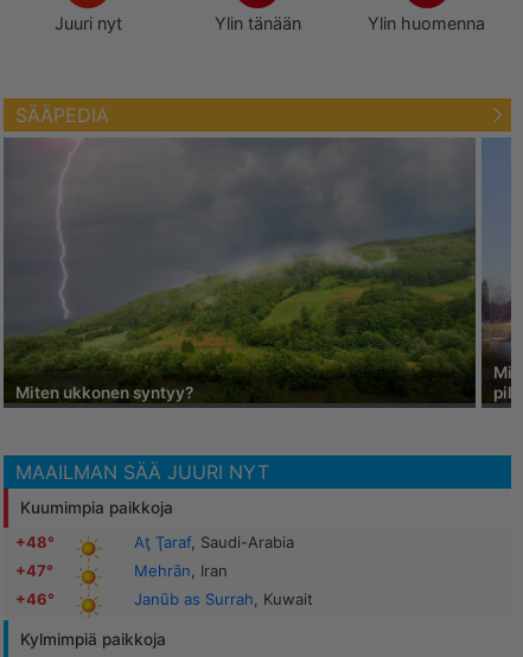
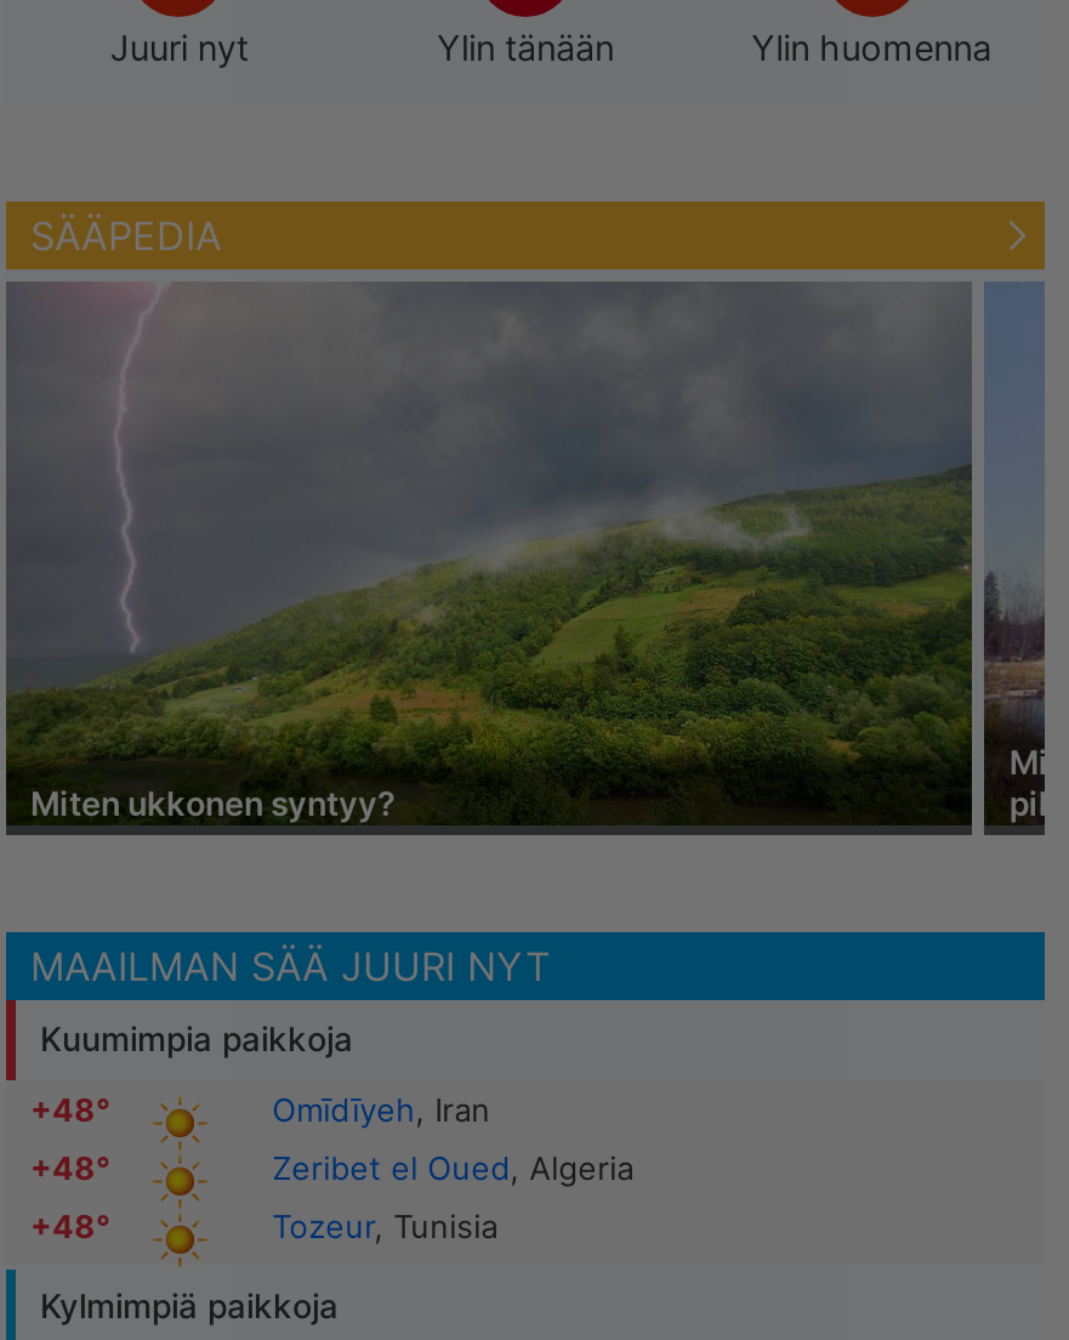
[134,532,294,551] Aţ Ţaraf, Saudi-Arabia -> [272,1089,490,1128] Omīdīyeh, Iran
[15,561,227,580] +47° | Mehrān, Iran -> [30,1147,634,1186] +48° | Zeribet el Oued, Algeria
[15,589,313,608] +46° | Janūb as Surrah, Kuwait -> [30,1206,498,1245] +48° | Tozeur, Tunisia

